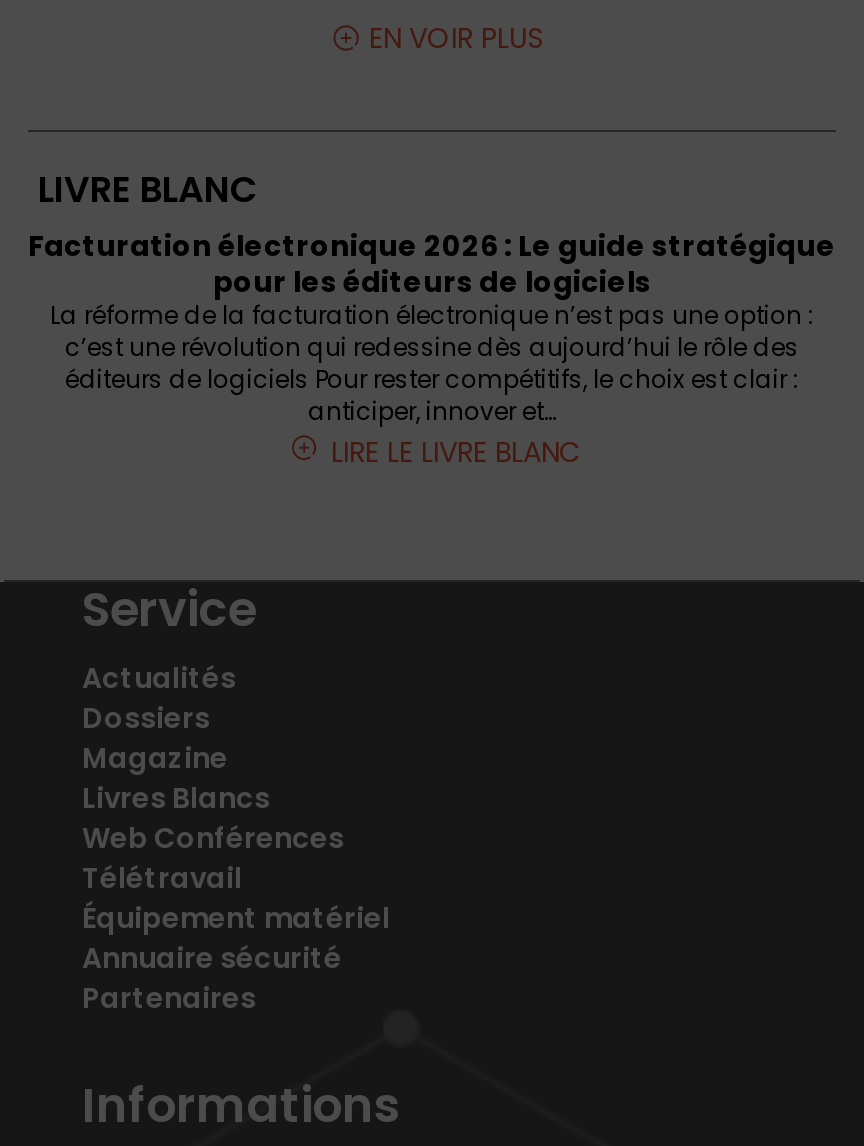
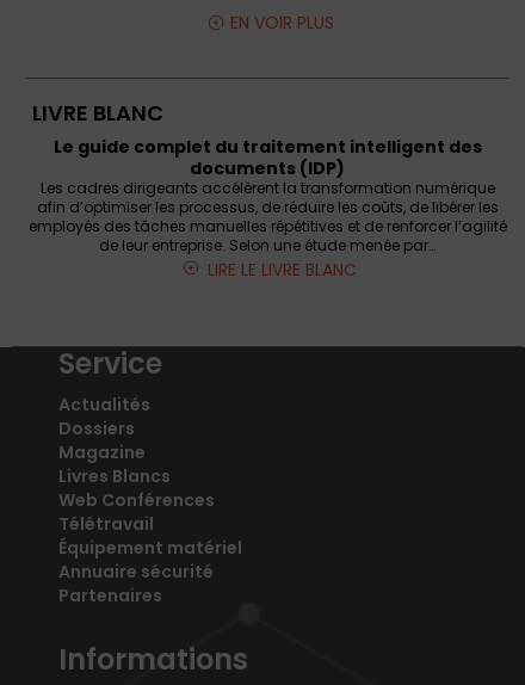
[28,225,836,427] Facturation électronique 2026 : Le guide stratégique | pour les éditeurs de logiciels | La réforme de la facturation électronique n’est pas une option : | c’est une révolution qui redessine dès aujourd’hui le rôle des | éditeurs de logiciels Pour rester compétitifs, le choix est clair : | anticiper, innover et… -> [28,135,507,256] Le guide complet du traitement intelligent des | documents (IDP) | Les cadres dirigeants accélèrent la transformation numérique | afin d’optimiser les processus, de réduire les coûts, de libérer les | employés des tâches manuelles répétitives et de renforcer l’agilité | de leur entreprise. Selon une étude menée par…

